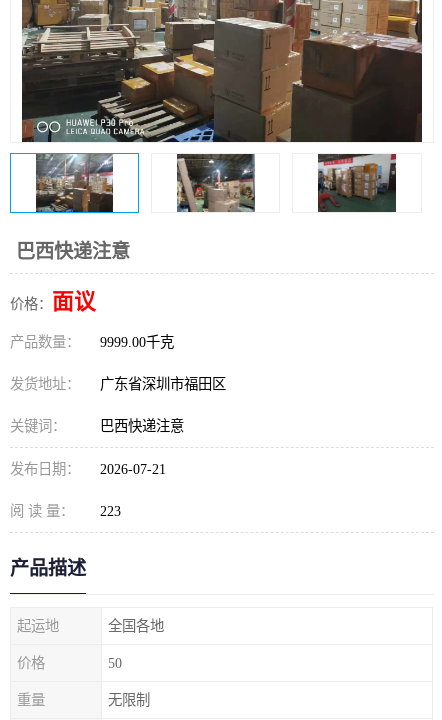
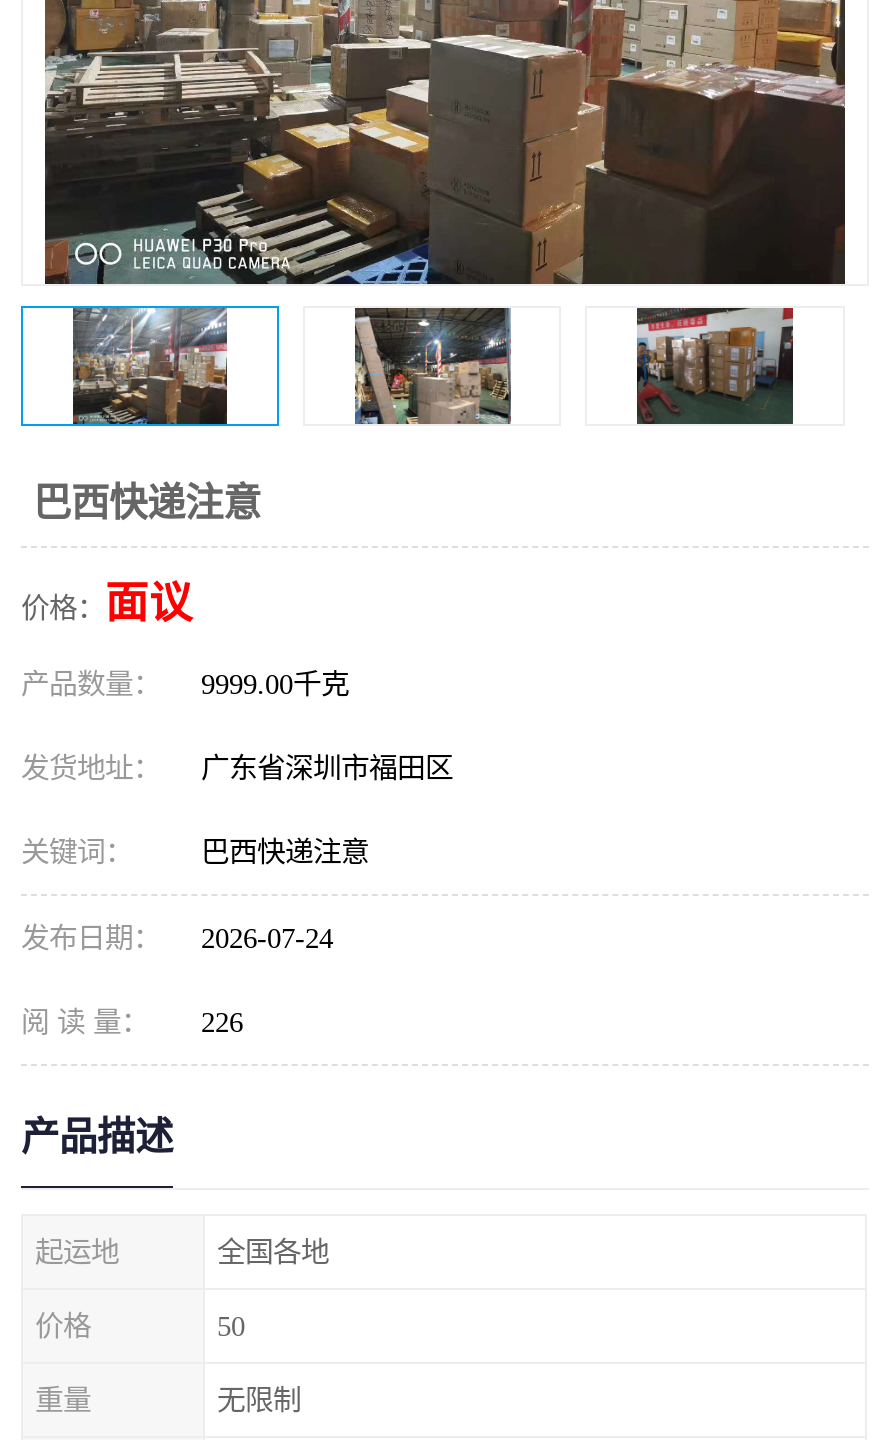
[10,461,166,477] 发布日期： 2026-07-21 -> [21,922,333,954] 发布日期： 2026-07-24
[10,503,121,519] 阅 读 量： 223 -> [21,1006,243,1038] 阅 读 量： 226

